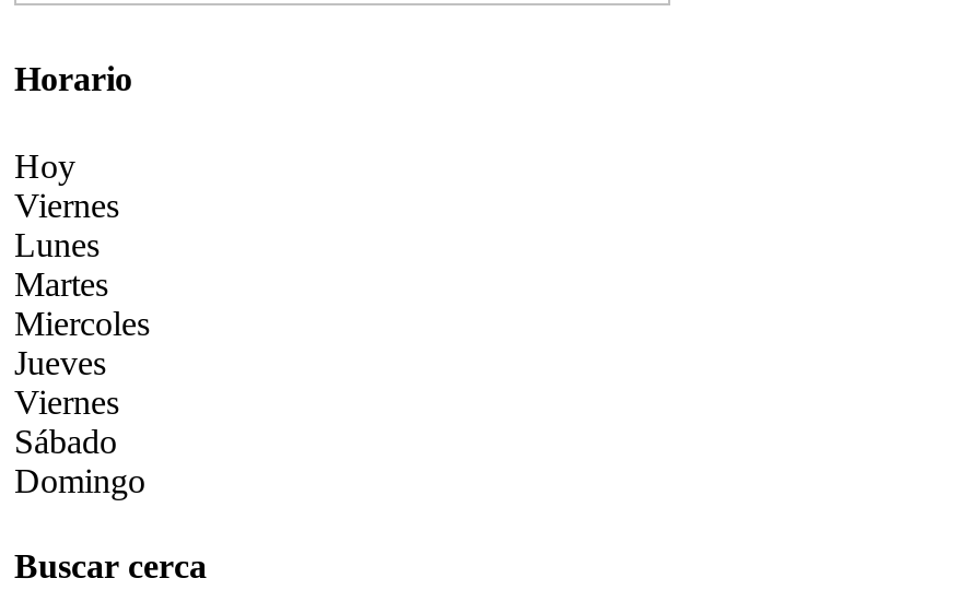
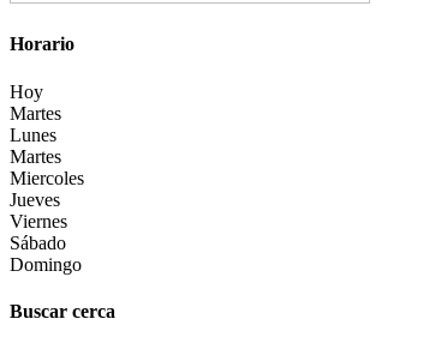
[14,186,119,223] Viernes -> [10,103,61,123] Martes

